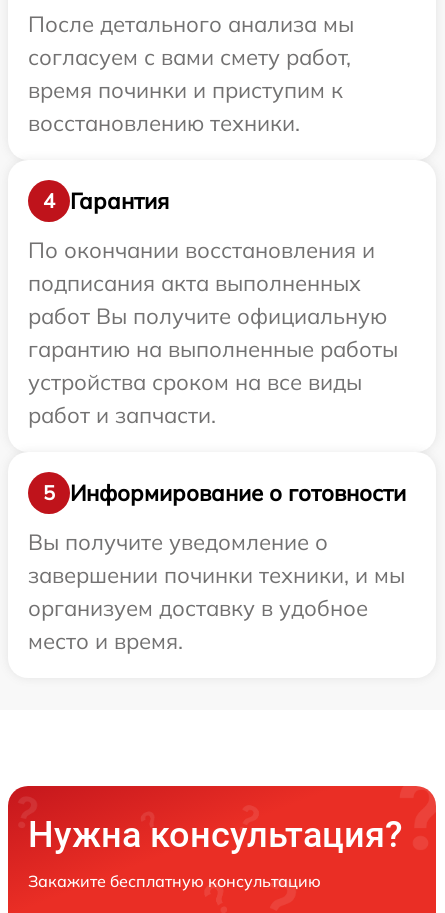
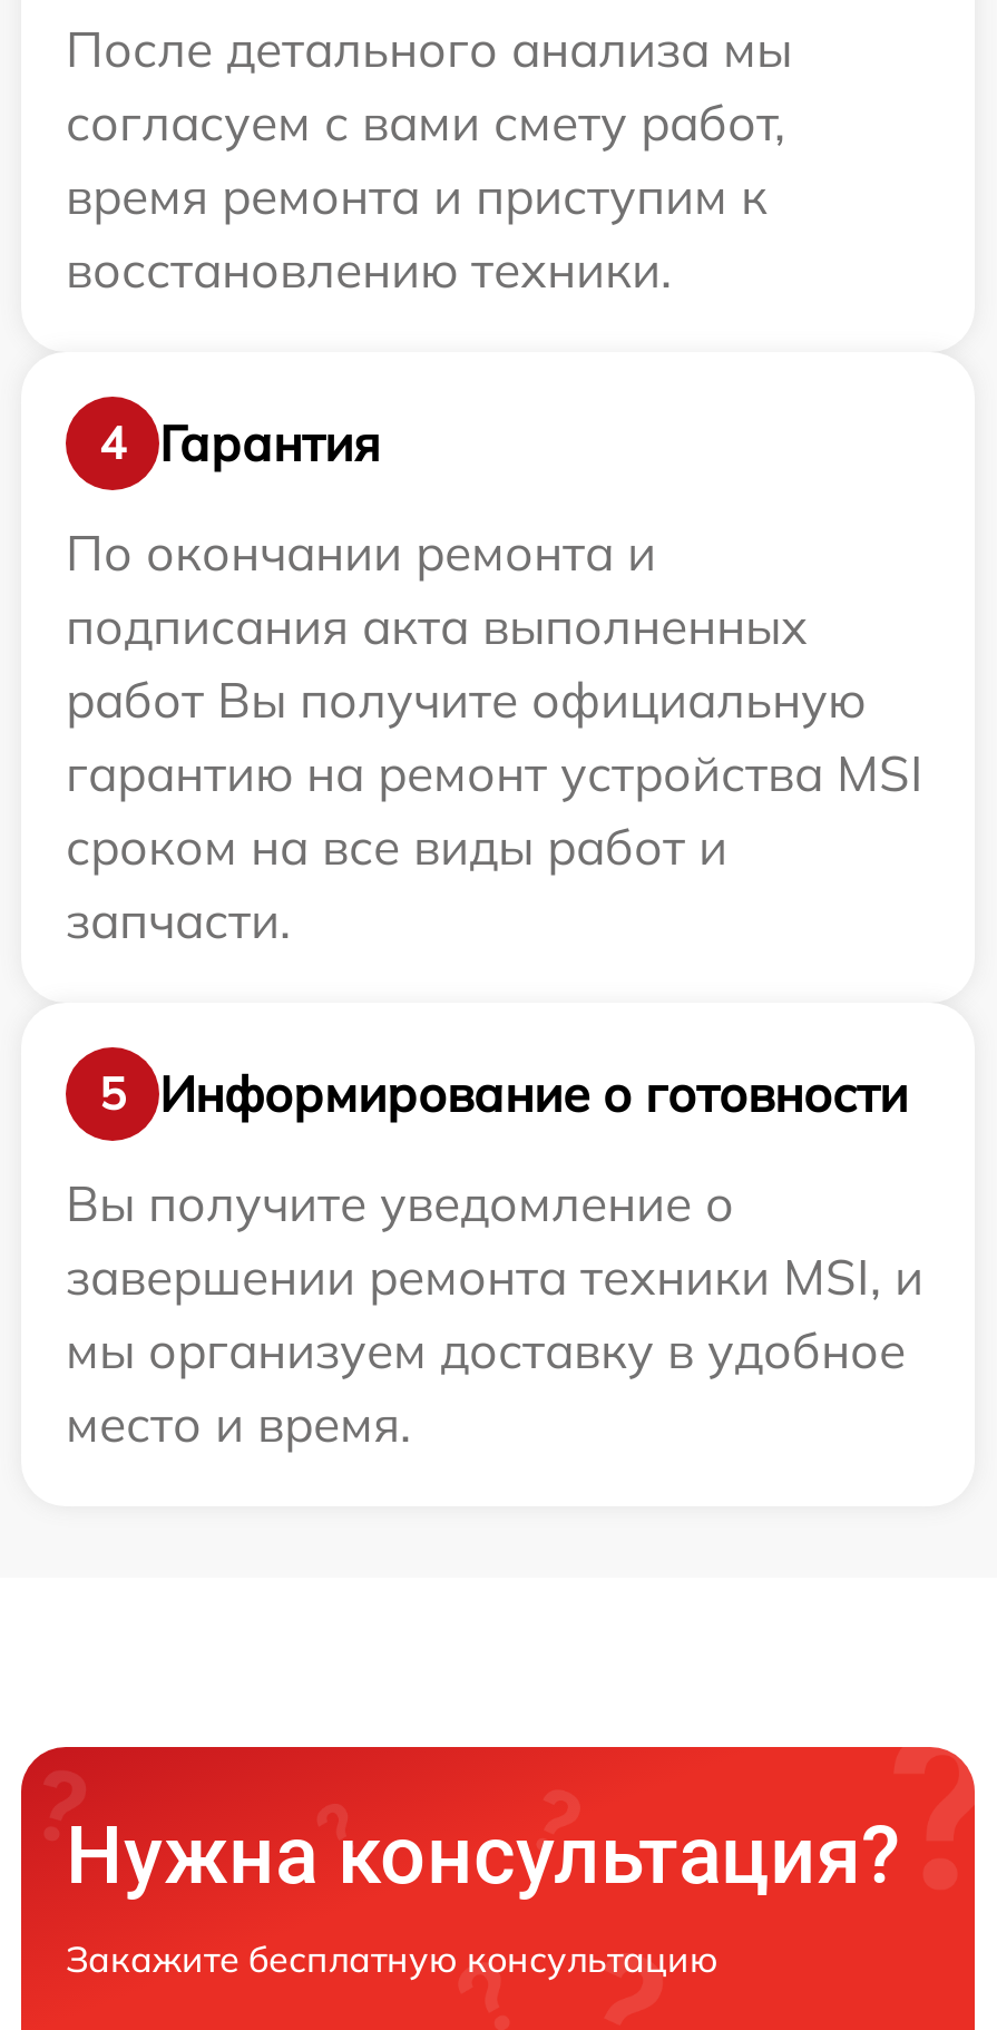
[28,76,343,104] время починки и приступим к -> [66,165,768,227] время ремонта и приступим к
[28,236,375,264] По окончании восстановления и -> [66,521,656,584] По окончании ремонта и
[28,335,398,429] гарантию на выполненные работы | устройства сроком на все виды | работ и запчасти. -> [66,742,923,951] гарантию на ремонт устройства MSI | сроком на все виды работ и | запчасти.
[28,561,405,622] завершении починки техники, и мы | организуем доставку в удобное -> [66,1246,923,1382] завершении ремонта техники MSI, и | мы организуем доставку в удобное

